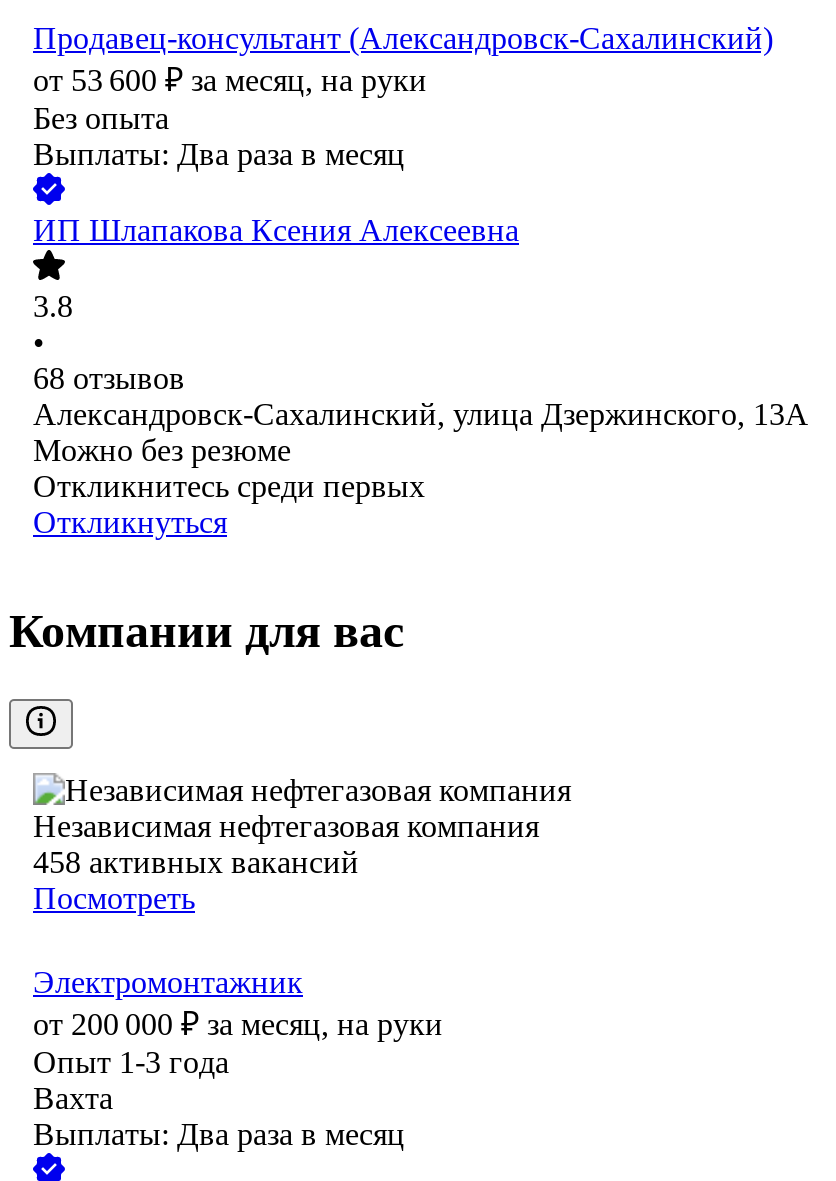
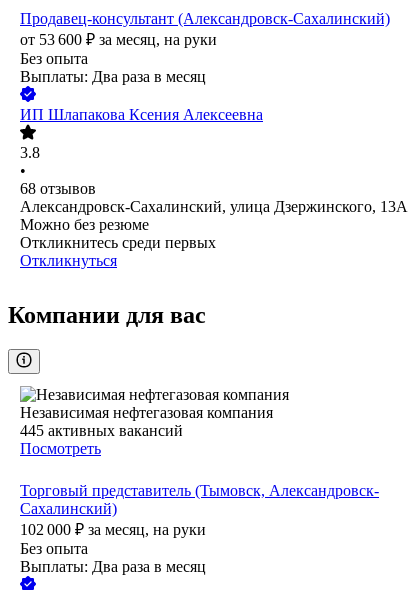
[33,846,359,880] 458 активных вакансий -> [20,422,183,439] 445 активных вакансий
[33,966,443,1116] Электромонтажник | от 200 000 ₽ за месяц, на руки | Опыт 1-3 года | Вахта -> [20,482,379,557] Торговый представитель (Тымовск, Александровск- | Сахалинский) | 102 000 ₽ за месяц, на руки | Без опыта

